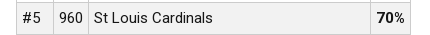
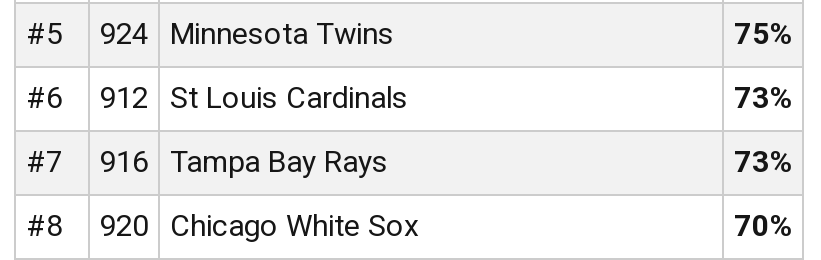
[59,9,83,27] 960 -> [26,16,792,116] 924 | Minnesota Twins | 75% | #6 | 912
none -> [26,80,792,244] 73% | #7 | 916 | Tampa Bay Rays | 73% | #8 | 920 | Chicago White Sox

